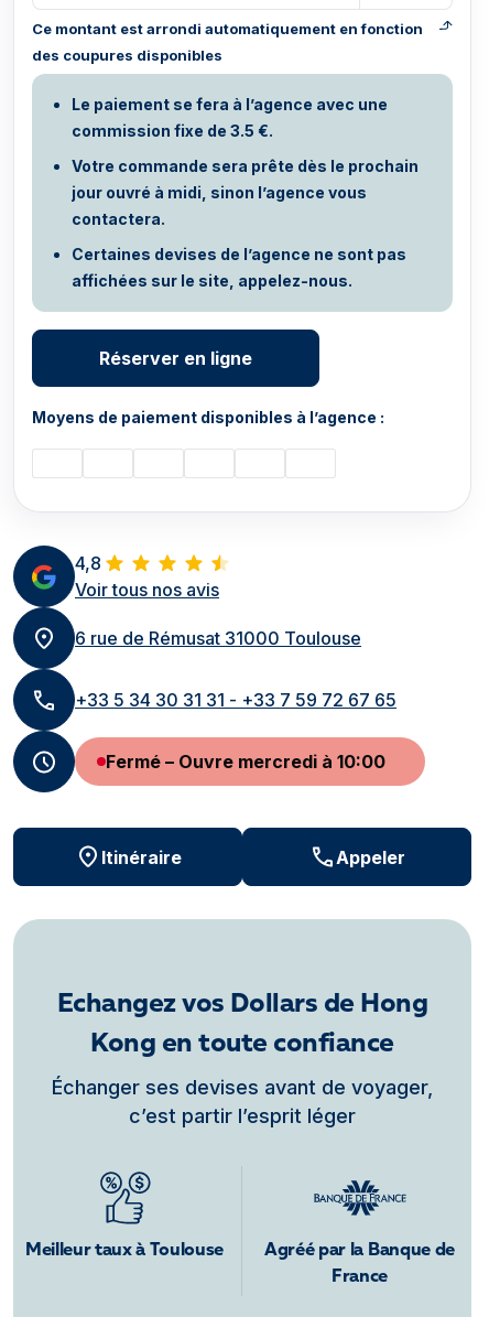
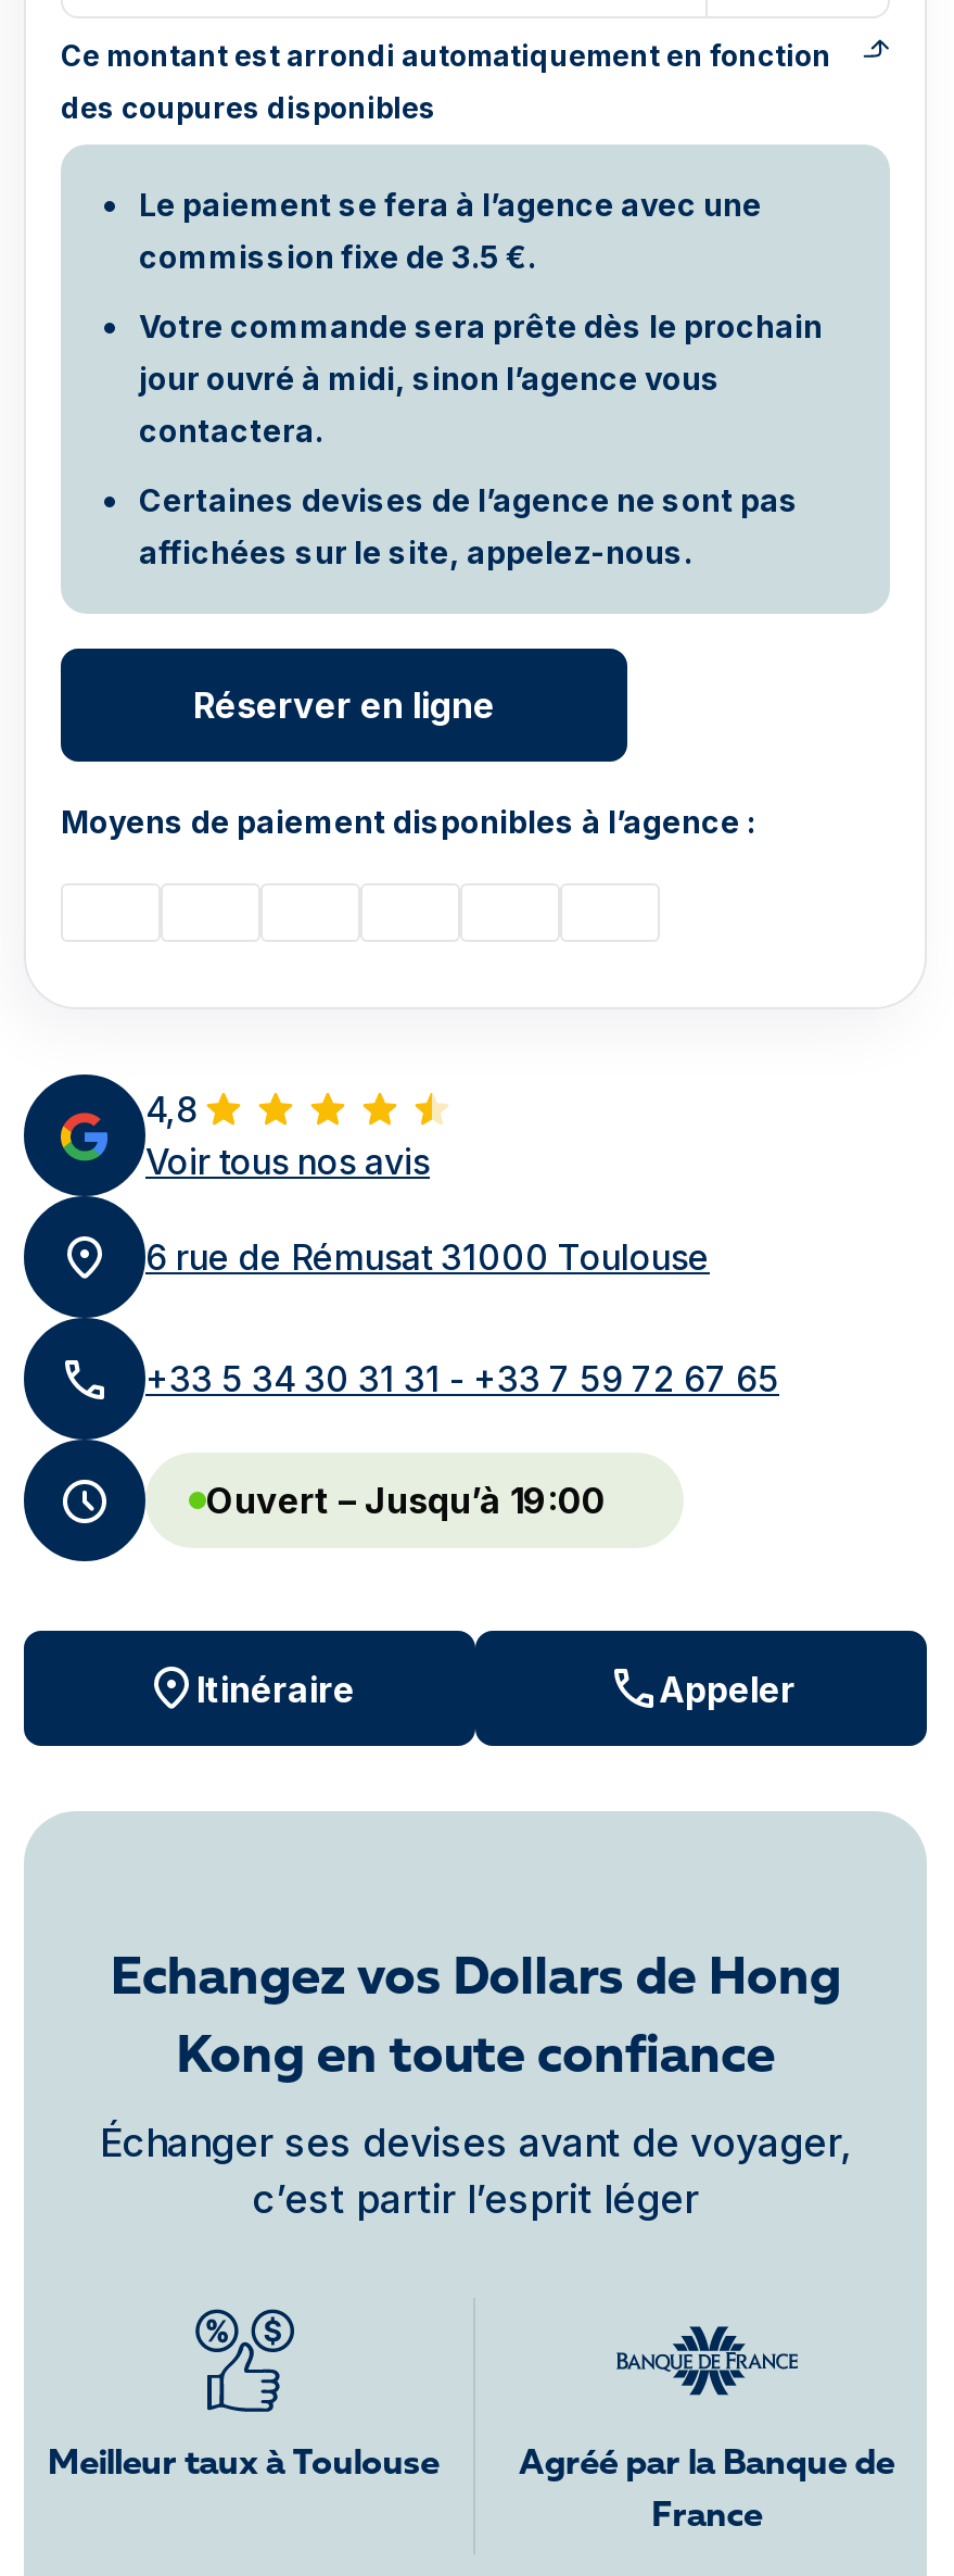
[106,751,385,773] Fermé – Ouvre mercredi à 10:00 -> [206,1479,606,1522] Ouvert – Jusqu’à 19:00

